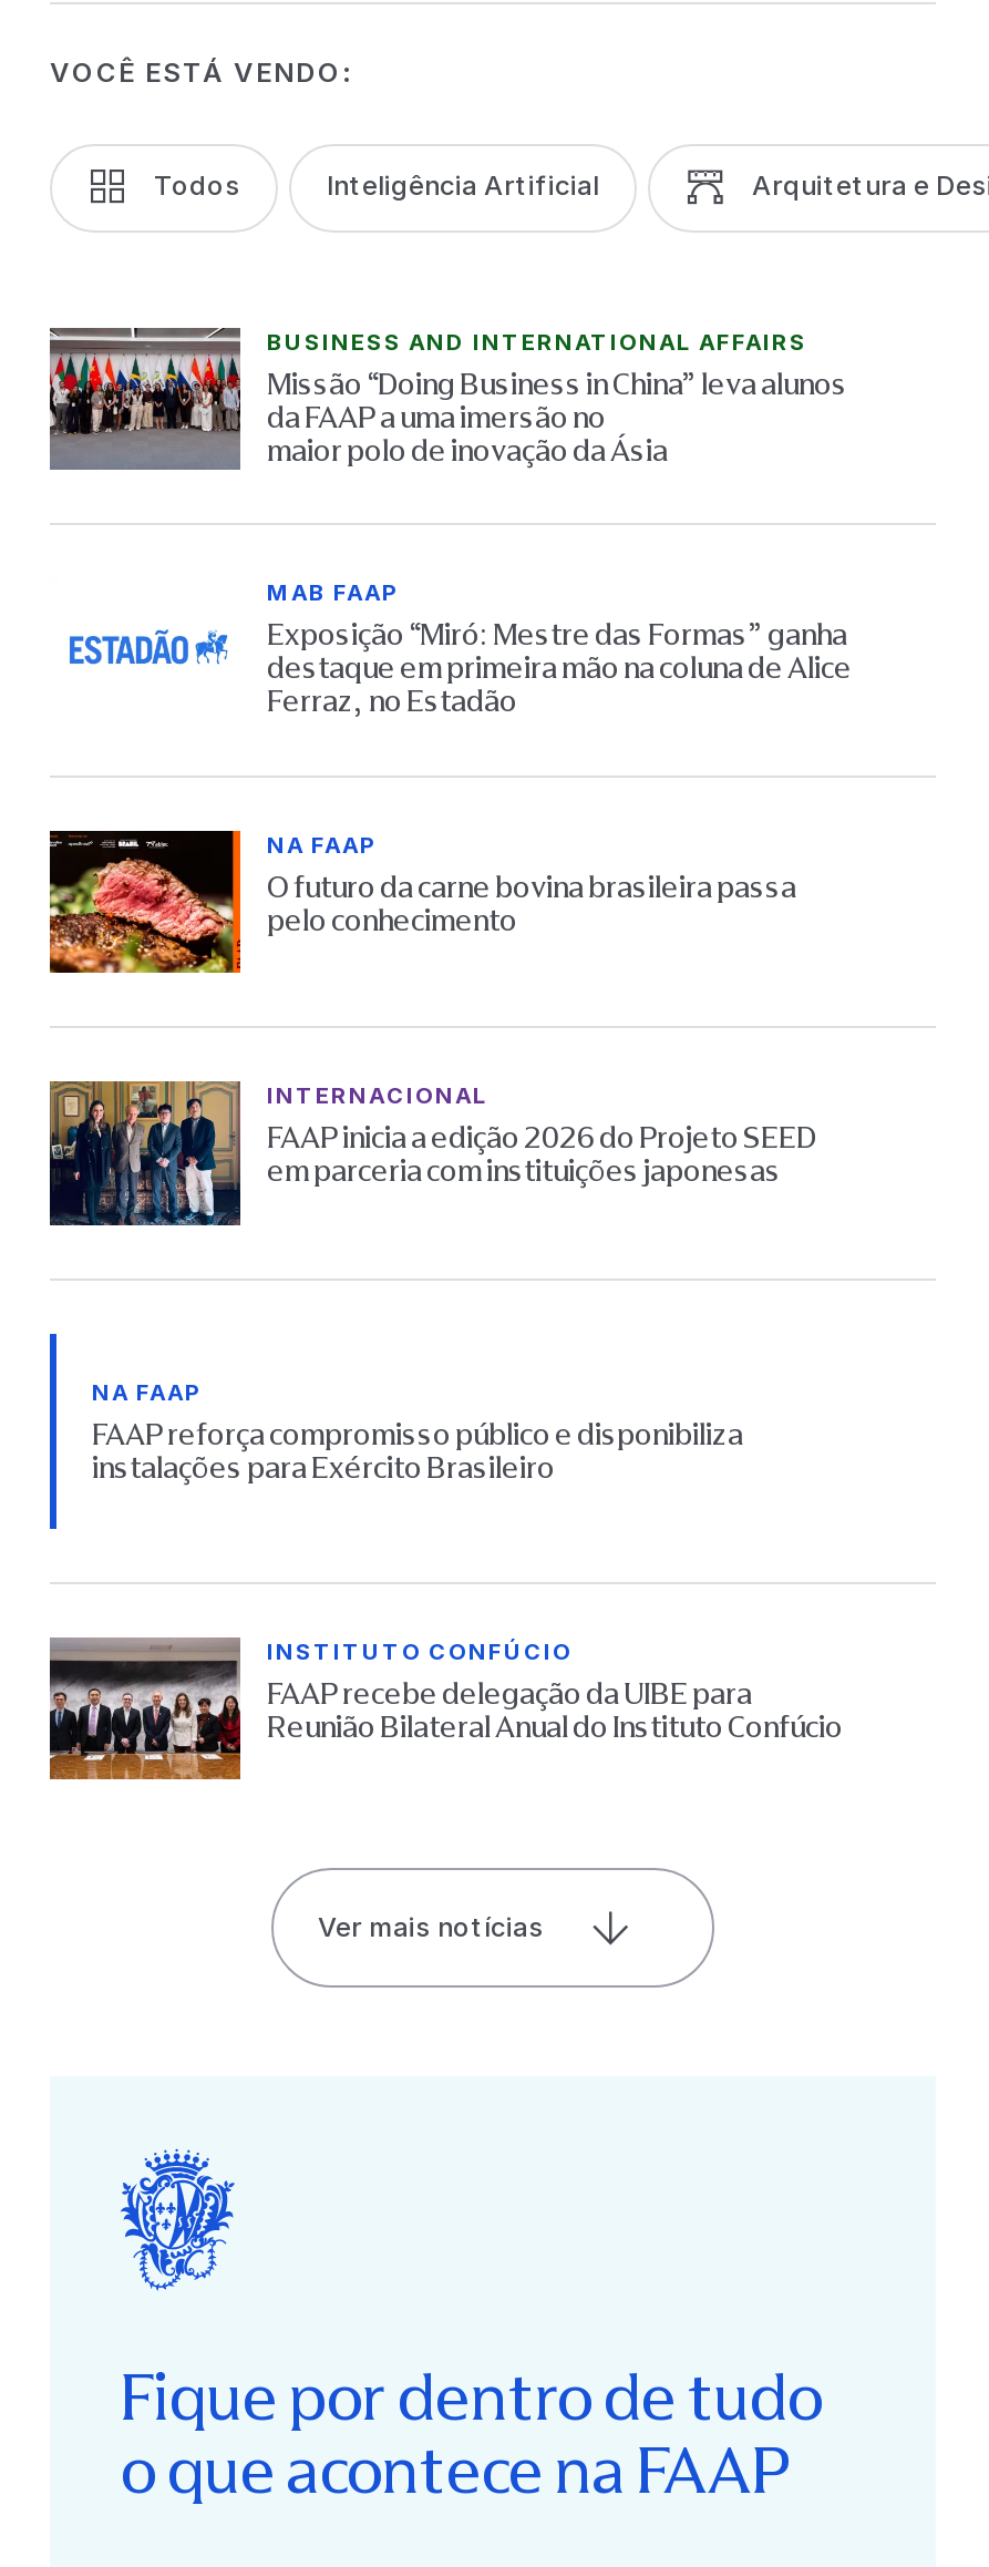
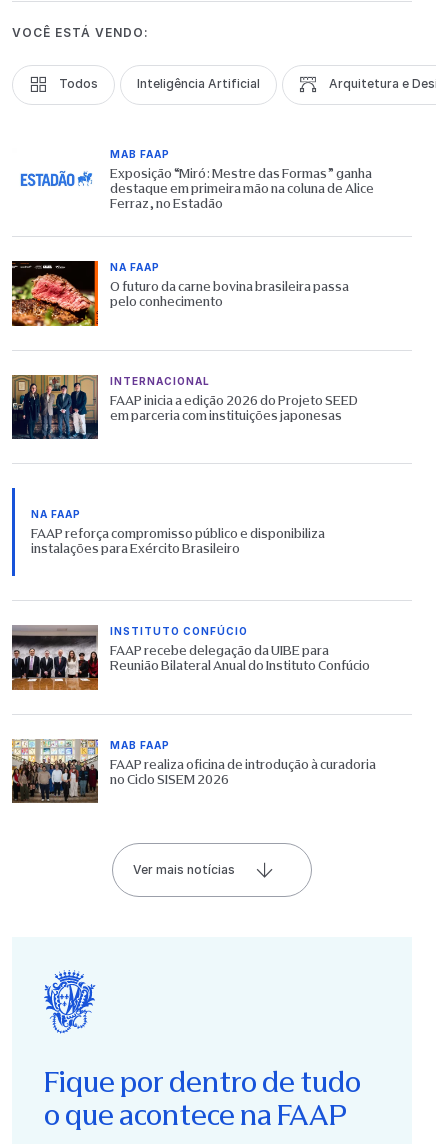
[48,326,847,472] [image] | BUSINESS AND INTERNATIONAL AFFAIRS | Missão “Doing Business in China” leva alunos | da FAAP a uma imersão no | maior polo de inovação da Ásia -> none
moved [45,579,852,1743] -> [10,148,374,673]: [image] | MAB FAAP | Exposição “Miró: Mestre das Formas” ganha | ... | FAAP recebe delegação da UIBE para | Reunião Bilateral Anual do Instituto Confúcio
none -> [11,739,376,803] [image] | MAB FAAP | FAAP realiza oficina de introdução à curadoria | no Ciclo SISEM 2026

